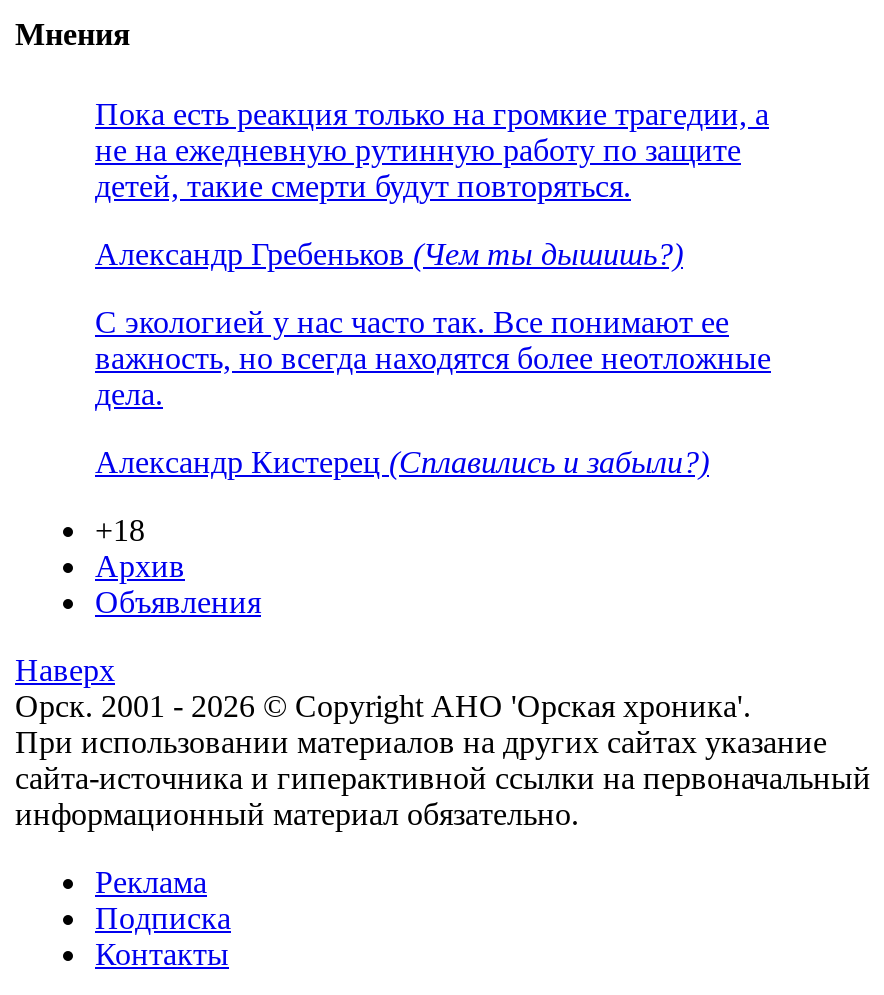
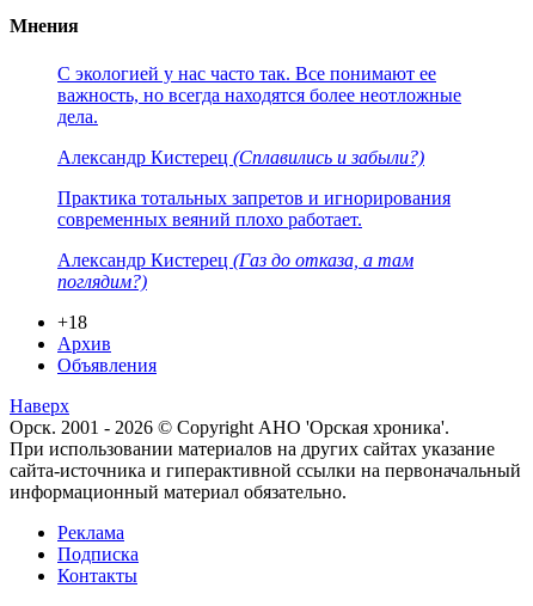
[95,96,769,270] Пока есть реакция только на громкие трагедии, а | не на ежедневную рутинную работу по защите | детей, такие смерти будут повторяться. | Александр Гребеньков (Чем ты дышишь?) -> none
moved [95,304,771,478] -> [57,63,461,167]: С экологией у нас часто так. Все понимают ее | важность, но всегда находятся более неотложные | дела. | Александр Кистерец (Сплавились и забыли?)
none -> [57,187,451,291] Практика тотальных запретов и игнорирования | современных веяний плохо работает. | Александр Кистерец (Газ до отказа, а там | поглядим?)

